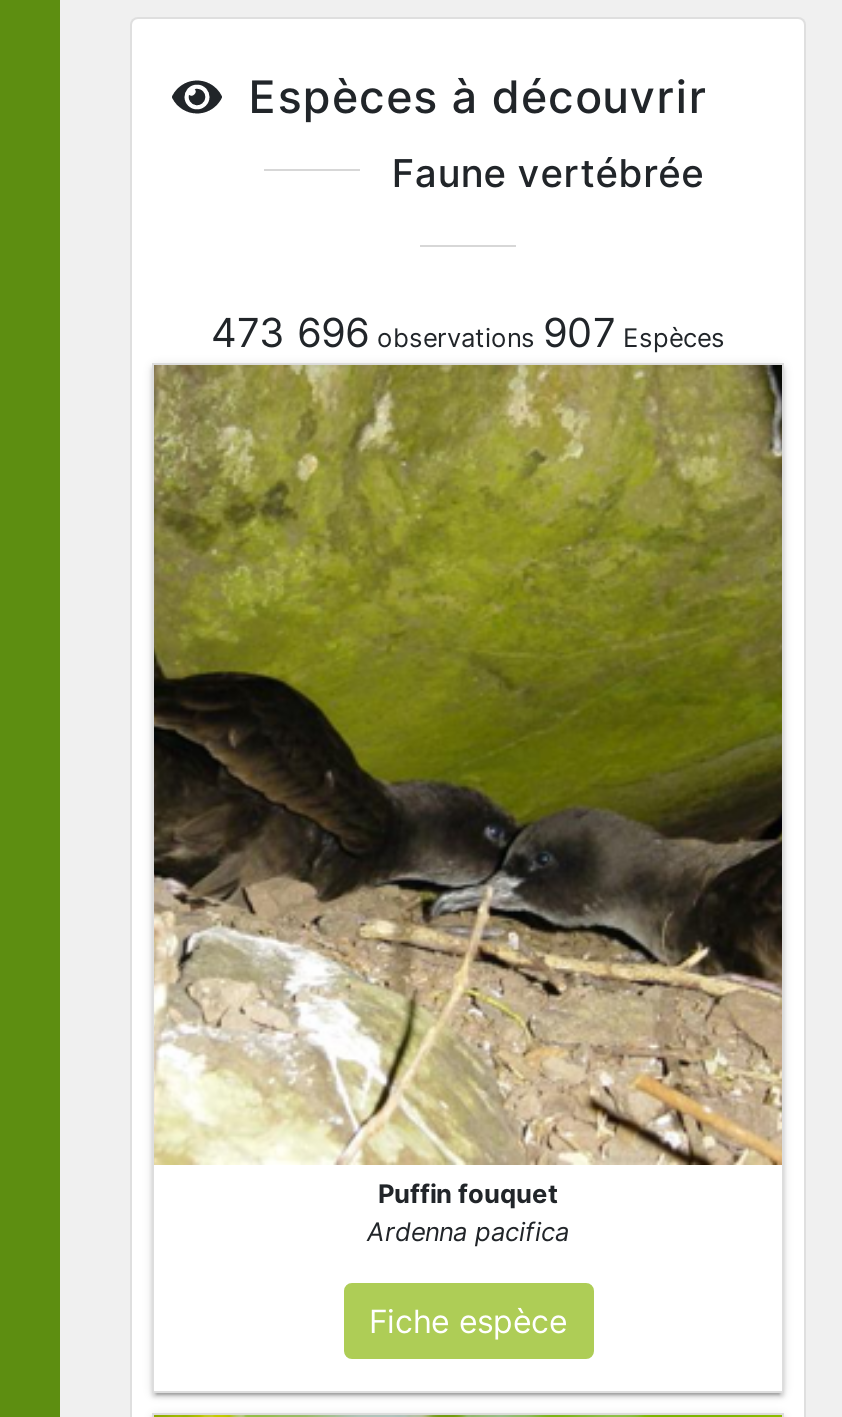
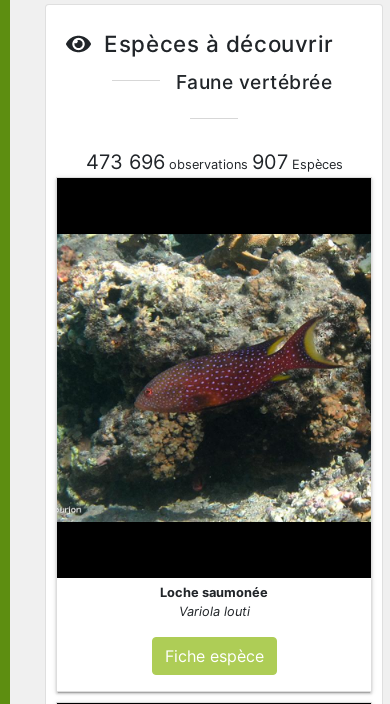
[152,363,784,1247] [image] | Puffin fouquet | Ardenna pacifica -> [56,177,372,619] [image] | Loche saumonée | Variola louti

